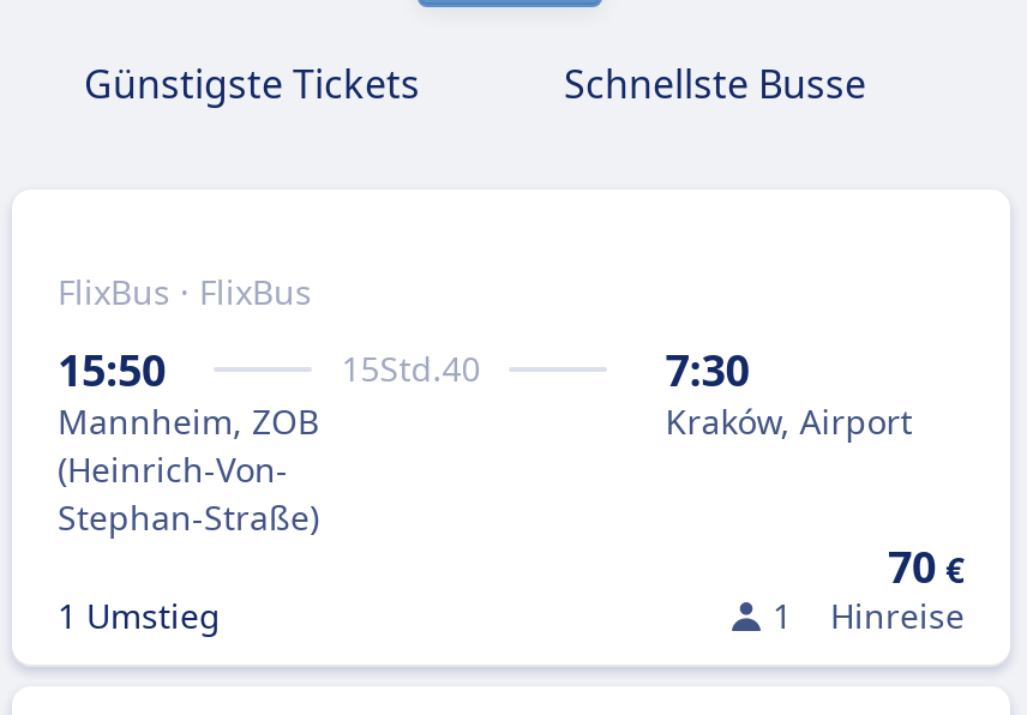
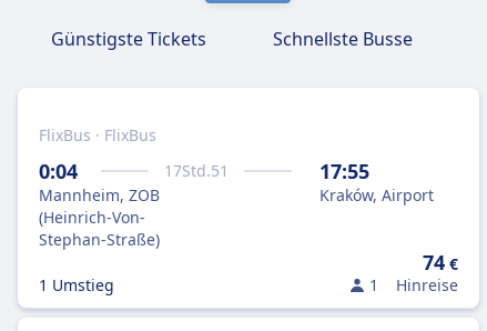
[58,341,166,398] 15:50 -> [39,158,78,184] 0:04
[341,346,480,391] 15Std.40 -> [164,160,229,181] 17Std.51
[665,341,749,398] 7:30 -> [320,158,370,184] 17:55
[888,537,965,595] 70 € -> [423,249,458,275] 74 €

